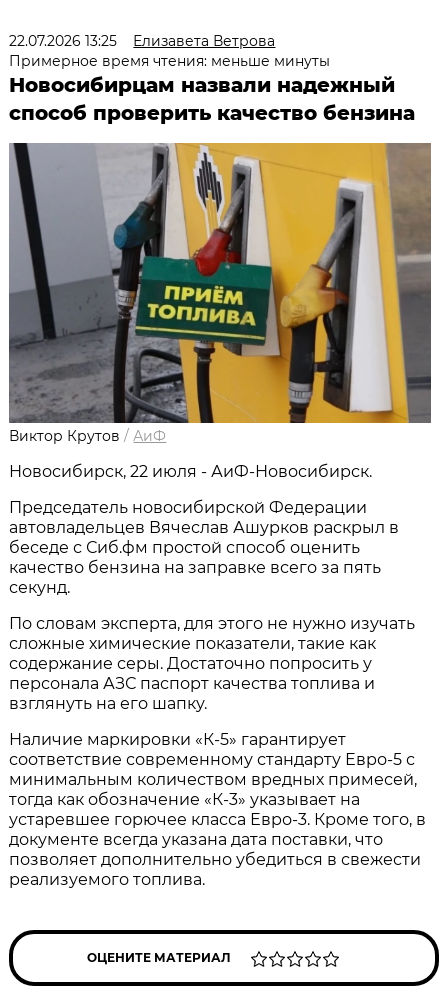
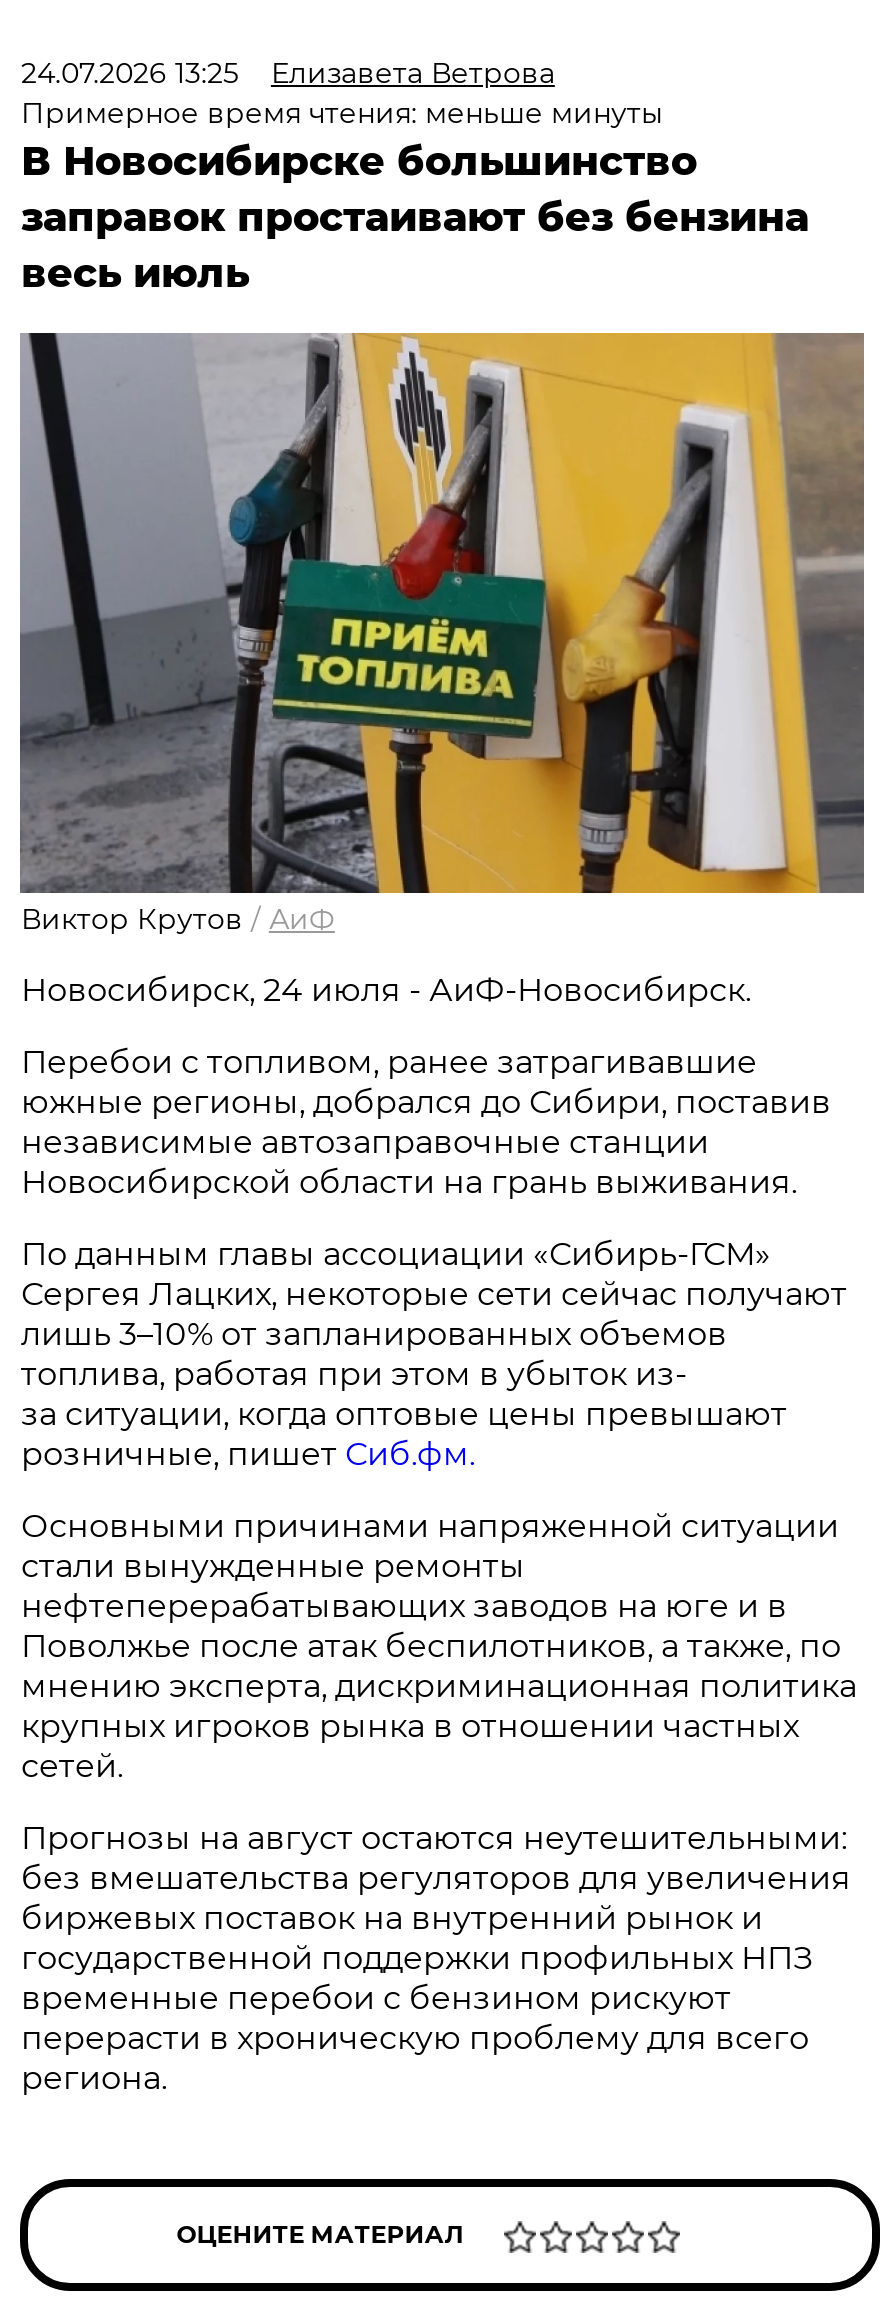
[9,32,275,50] 22.07.2026 13:25 Елизавета Ветрова -> [21,55,555,91] 24.07.2026 13:25 Елизавета Ветрова
[9,73,415,125] Новосибирцам назвали надежный | способ проверить качество бензина -> [21,137,809,297] В Новосибирске большинство | заправок простаивают без бензина | весь июль
[9,462,426,889] Новосибирcк, 22 июля - АиФ-Новосибирск. | Председатель новосибирской Федерации | автовладельцев Вячеслав Ашурков раскрыл в | беседе с Сиб.фм простой способ оценить | качество бензина на заправке всего за пять | секунд. | По словам эксперта, для этого не нужно изучать | сложные химические показатели, такие как | содержание серы. Достаточно попросить у | персонала АЗС паспорт качества топлива и | взглянуть на его шапку. | Наличие маркировки «К-5» гарантирует | соответствие современному стандарту Евро-5 с | минимальным количеством вредных примесей, | тогда как обозначение «К-3» указывает на | устаревшее горючее класса Евро-3. Кроме того, в | документе всегда указана дата поставки, что | позволяет дополнительно убедиться в свежести | реализуемого топлива. -> [21,971,857,2097] Новосибирcк, 24 июля - АиФ-Новосибирск. | Перебои с топливом, ранее затрагивавшие | южные регионы, добрался до Сибири, поставив | независимые автозаправочные станции | Новосибирской области на грань выживания. | По данным главы ассоциации «Сибирь-ГСМ» | Сергея Лацких, некоторые сети сейчас получают | лишь 3–10% от запланированных объемов | топлива, работая при этом в убыток из- | за ситуации, когда оптовые цены превышают | розничные, пишет Сиб.фм. | Основными причинами напряженной ситуации | стали вынужденные ремонты | нефтеперерабатывающих заводов на юге и в | Поволжье после атак беспилотников, а также, по | мнению эксперта, дискриминационная политика | крупных игроков рынка в отношении частных | сетей. | Прогнозы на август остаются неутешительными: | без вмешательства регуляторов для увеличения | биржевых поставок на внутренний рынок и | государственной поддержки профильных НПЗ | временные перебои с бензином рискуют | перерасти в хроническую проблему для всего | региона.

